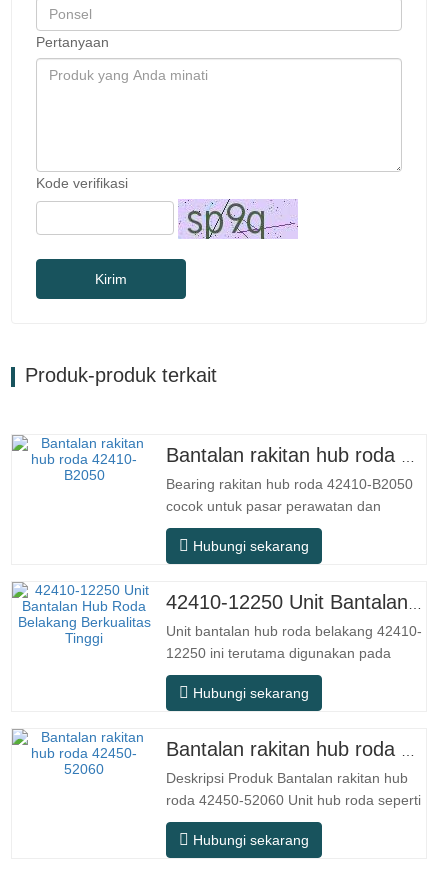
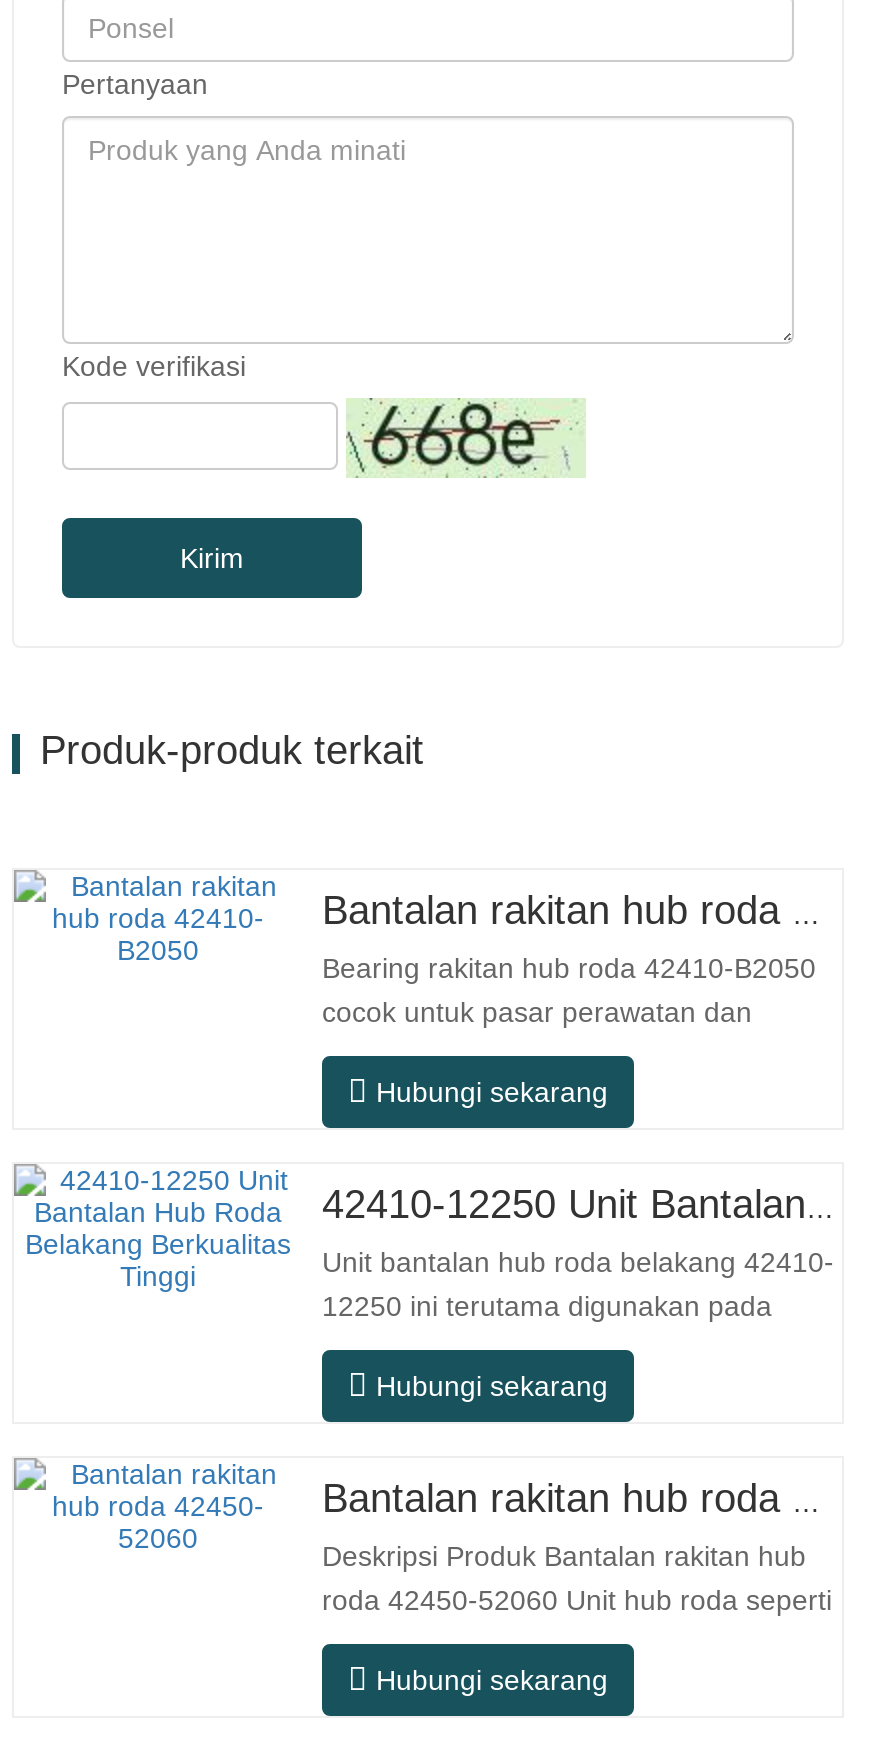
[178,199,298,240] [image] -> [346,398,586,478] [image]

